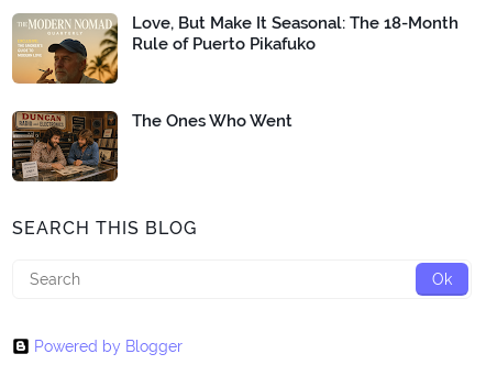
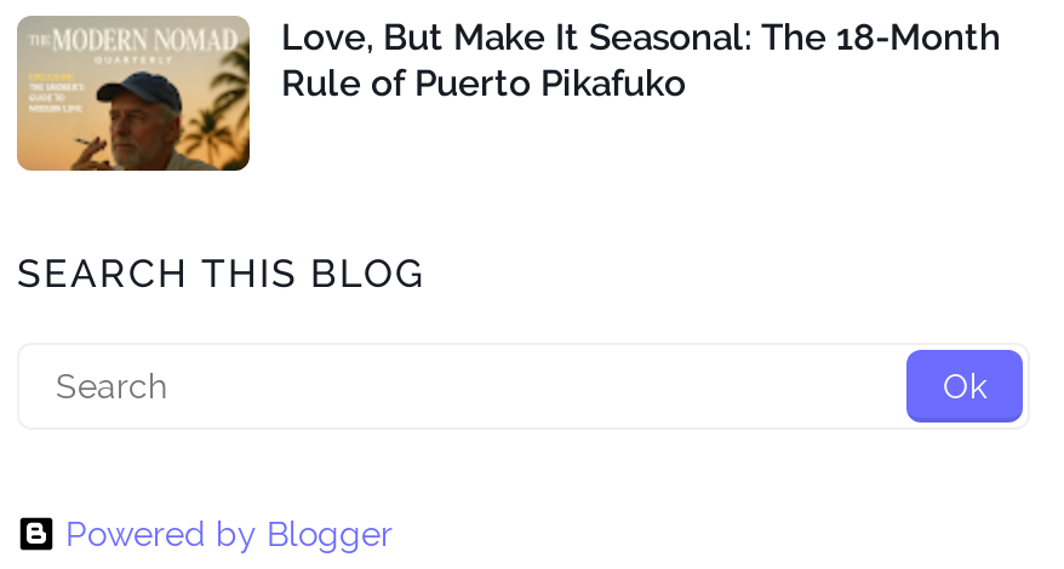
[11,111,292,183] [image] | The Ones Who Went -> none

